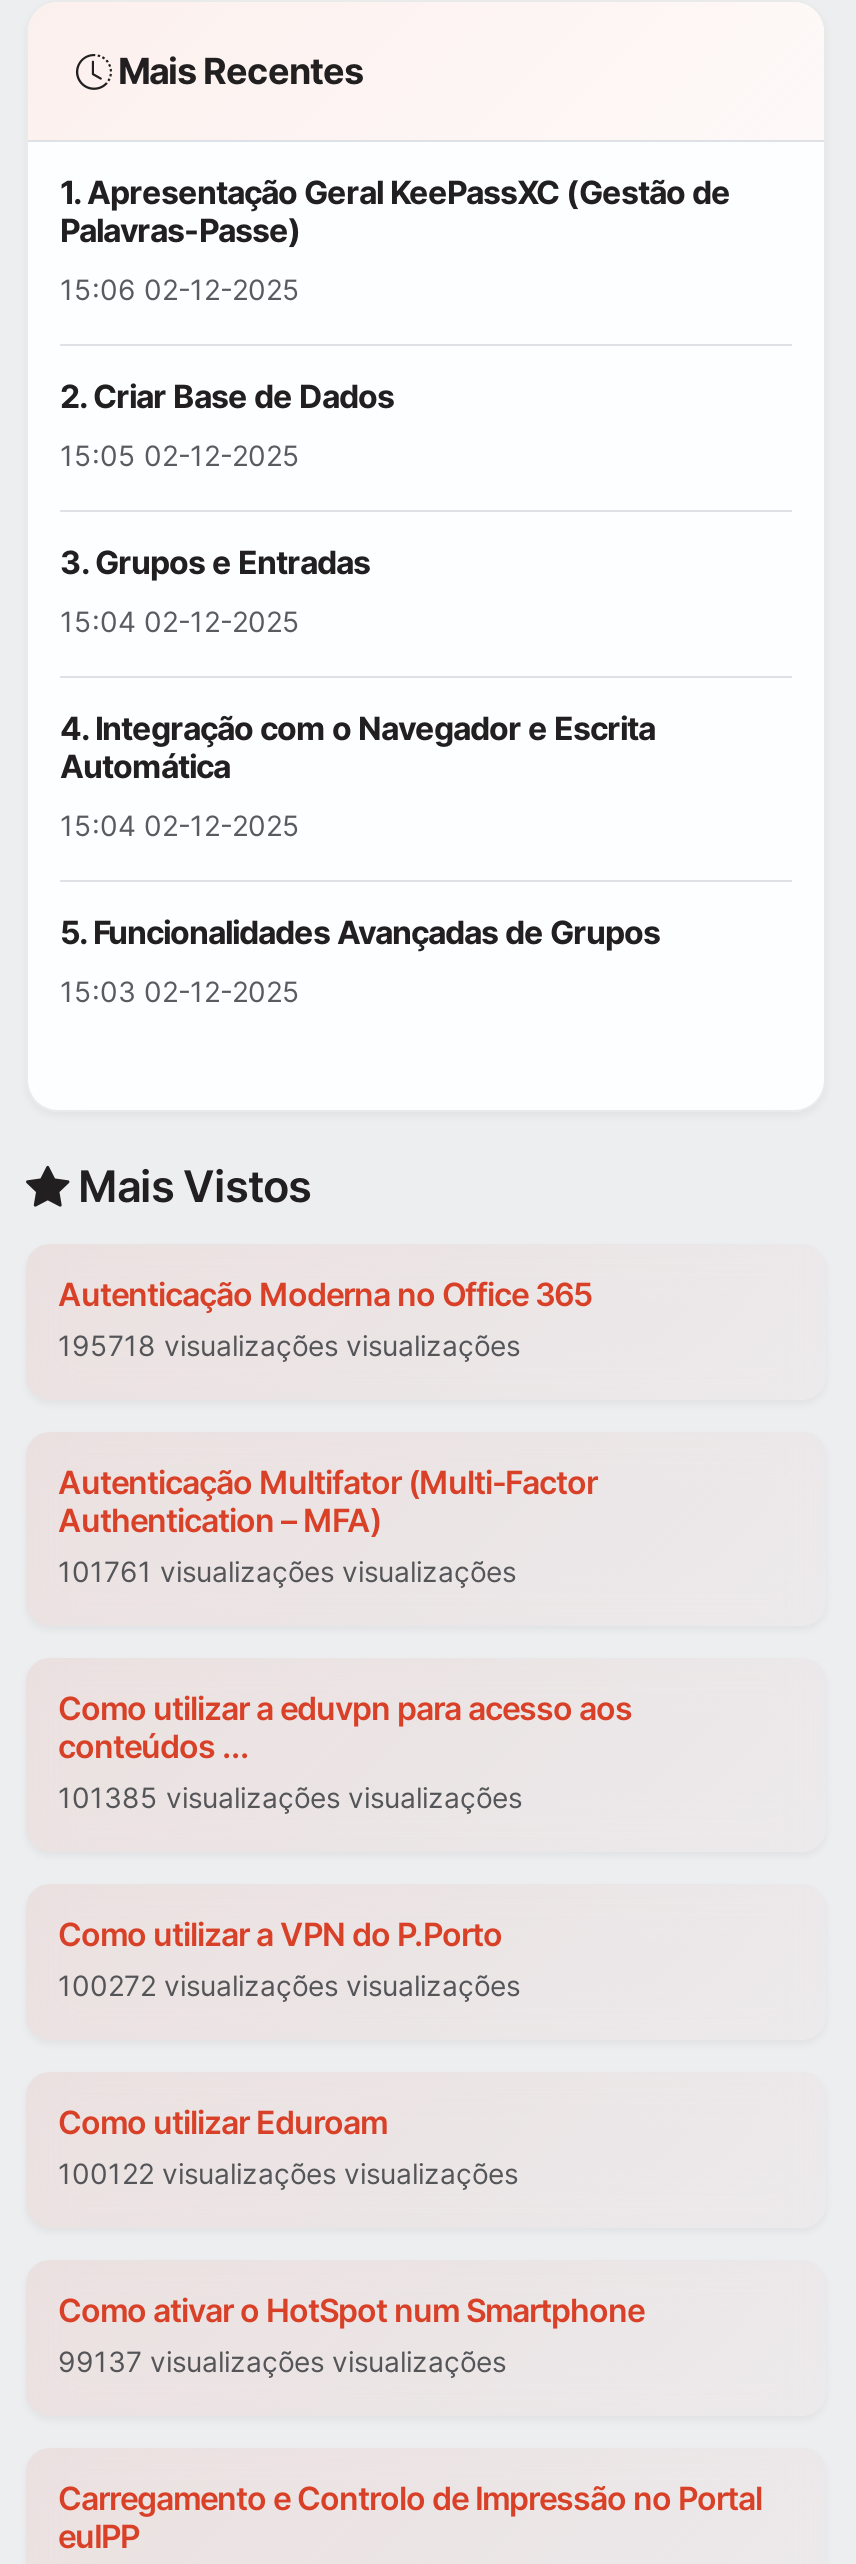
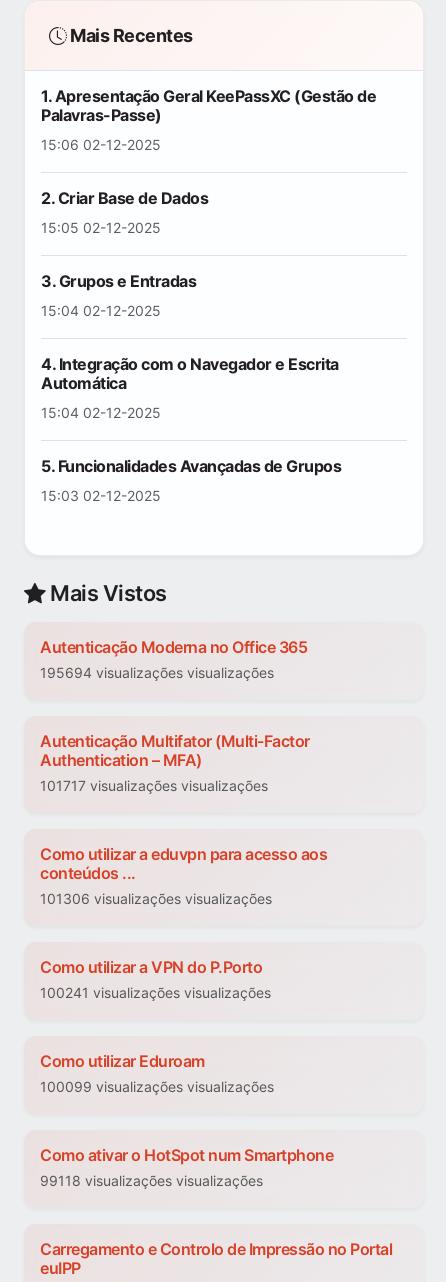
[58,1329,520,1363] 195718 visualizações visualizações -> [40,664,274,681] 195694 visualizações visualizações
[58,1555,516,1589] 101761 visualizações visualizações -> [40,777,268,794] 101717 visualizações visualizações
[58,1781,522,1815] 101385 visualizações visualizações -> [40,890,272,907] 101306 visualizações visualizações
[58,1969,520,2003] 100272 visualizações visualizações -> [40,984,271,1001] 100241 visualizações visualizações
[58,2157,518,2191] 100122 visualizações visualizações -> [40,1078,274,1095] 100099 visualizações visualizações
[58,2345,506,2379] 99137 visualizações visualizações -> [40,1172,263,1189] 99118 visualizações visualizações

